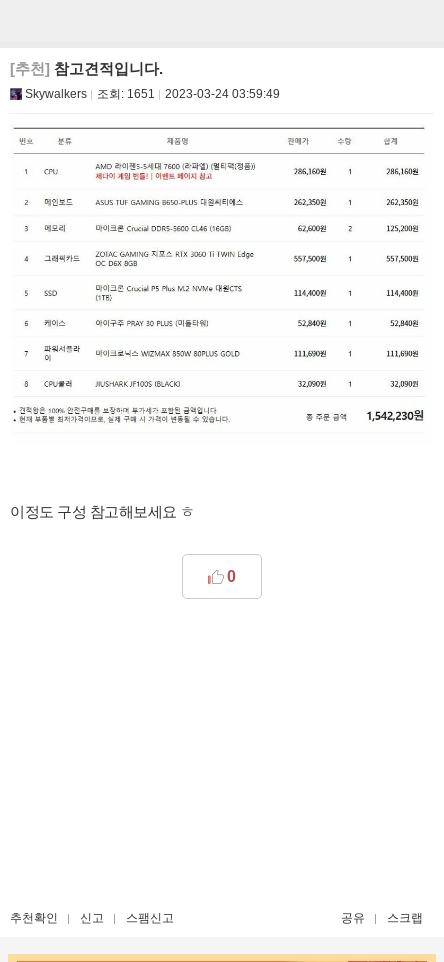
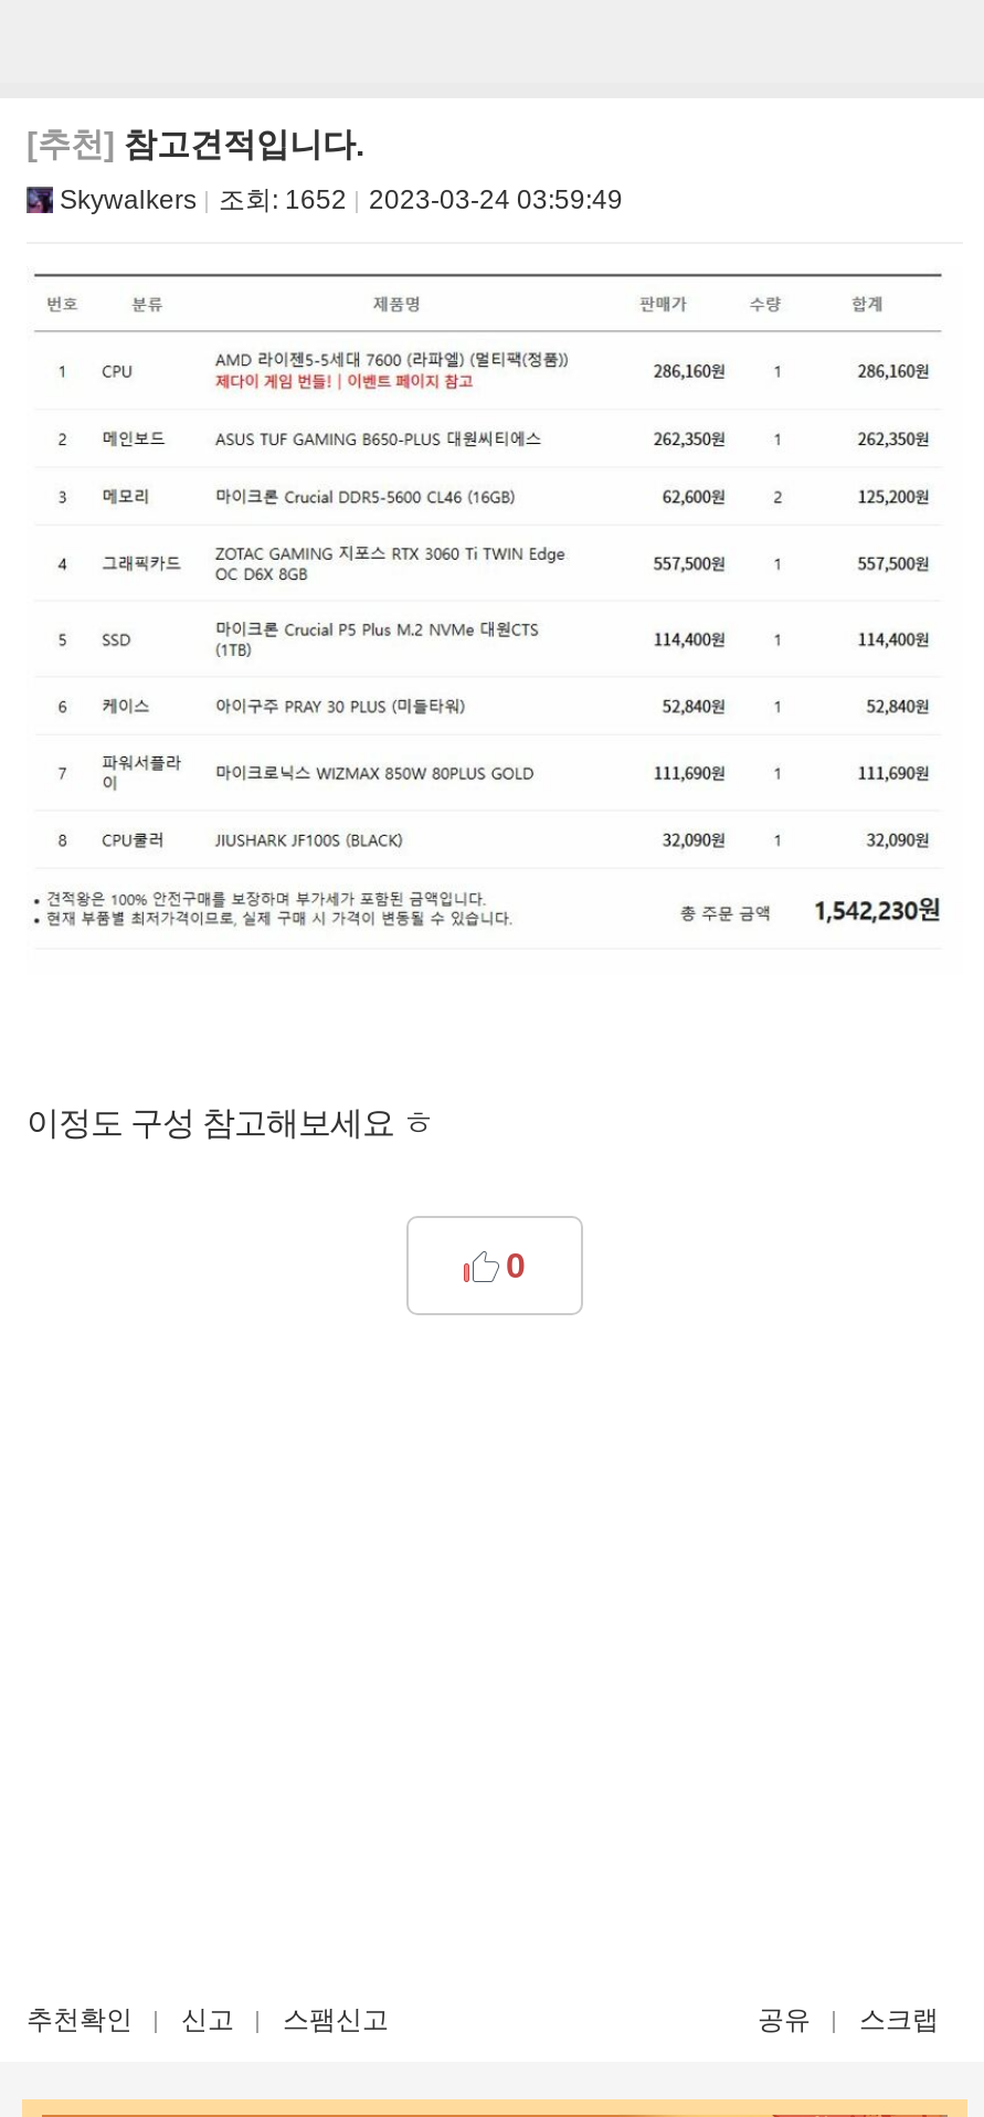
[25,87,280,101] Skywalkers 조회: 1651 2023-03-24 03:59:49 -> [60,184,623,215] Skywalkers 조회: 1652 2023-03-24 03:59:49

